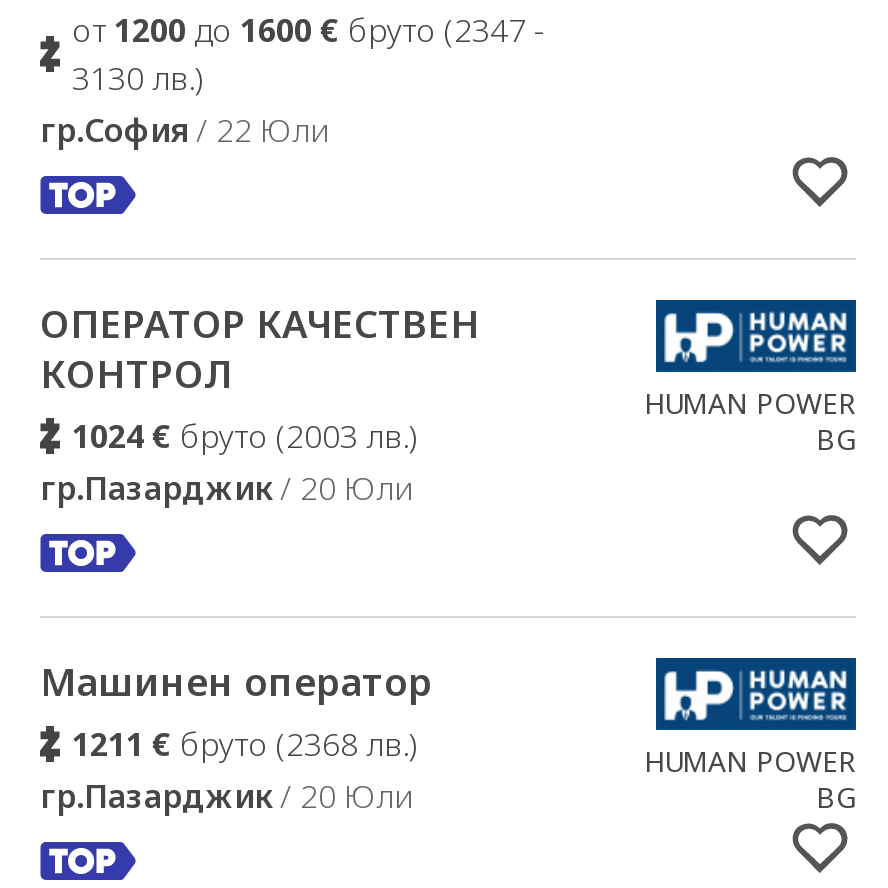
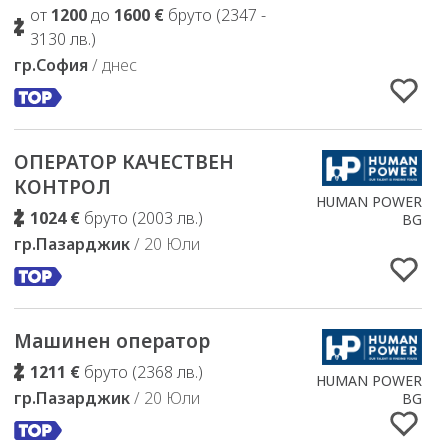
[40,108,328,152] гр.София / 22 Юли -> [14,54,137,76] гр.София / днес

